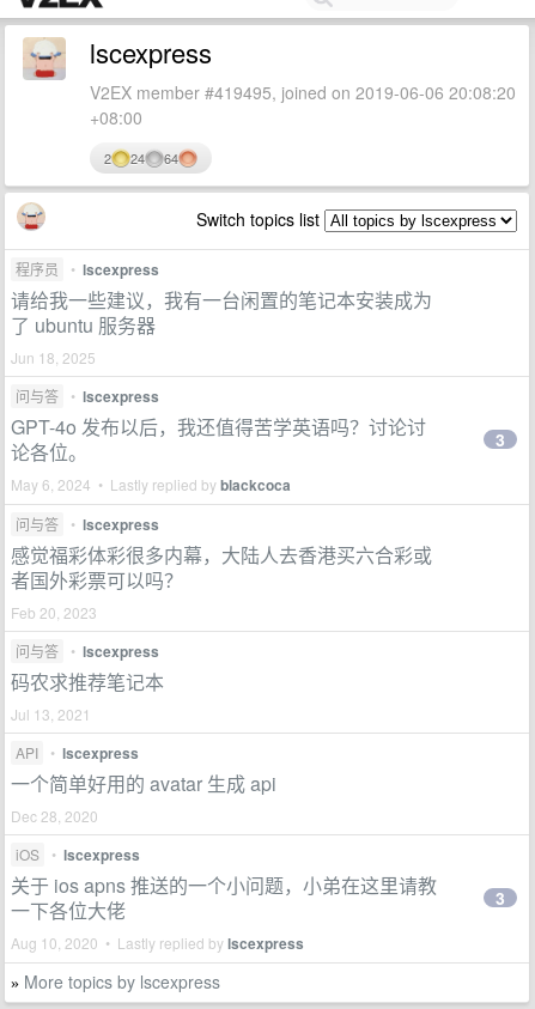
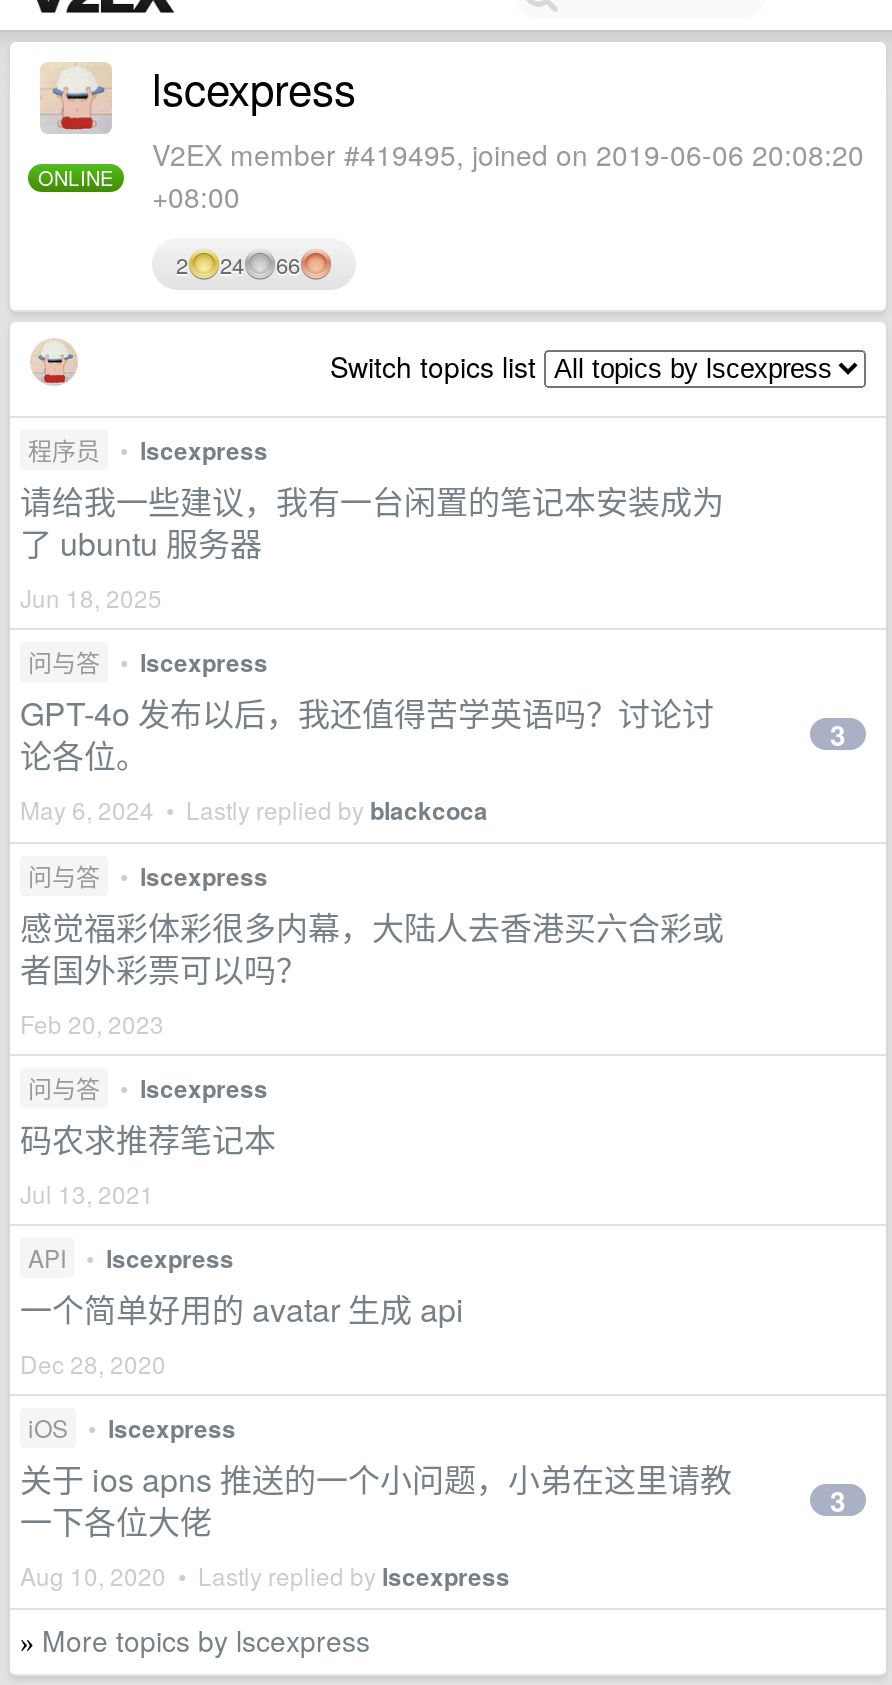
none -> [38,164,114,192] ONLINE
[104,148,178,168] 2 24 64 -> [176,248,300,280] 2 24 66

